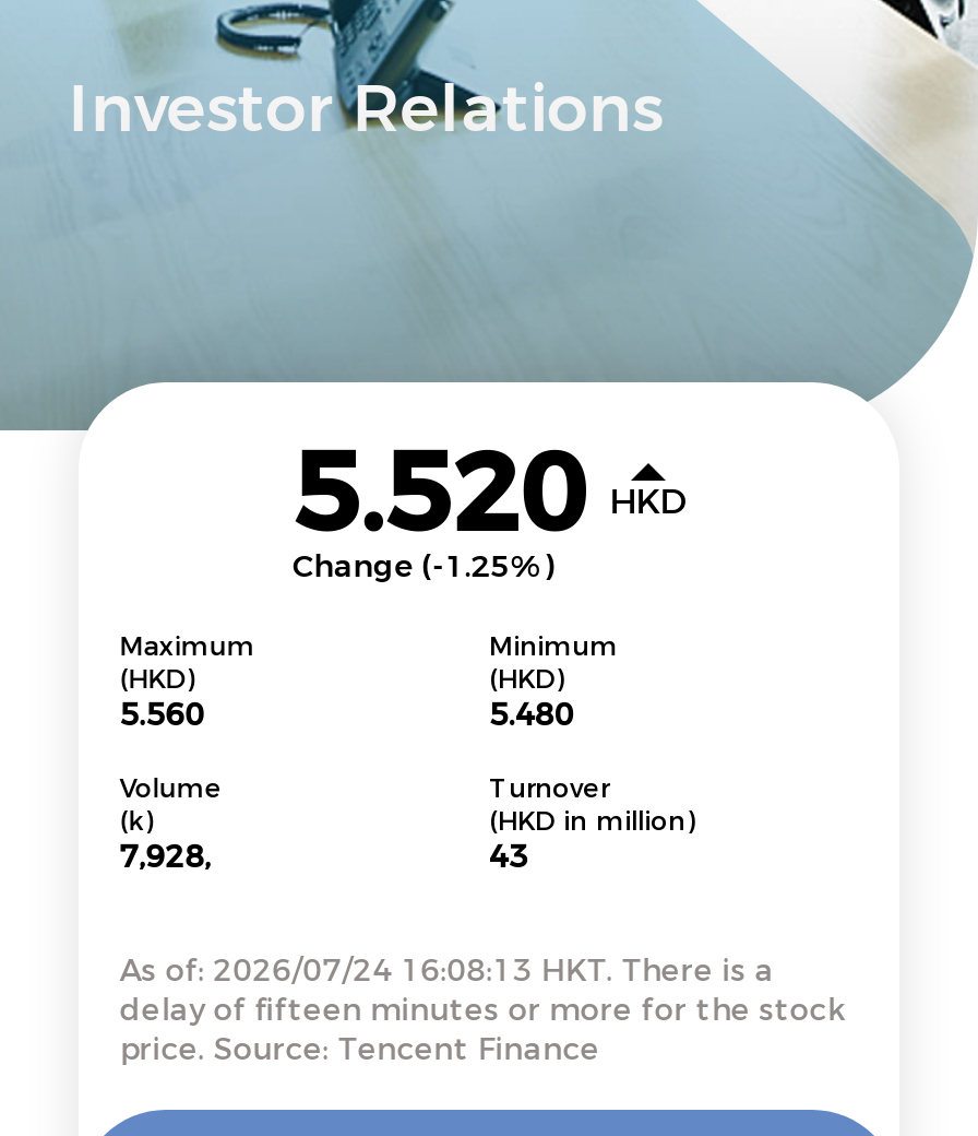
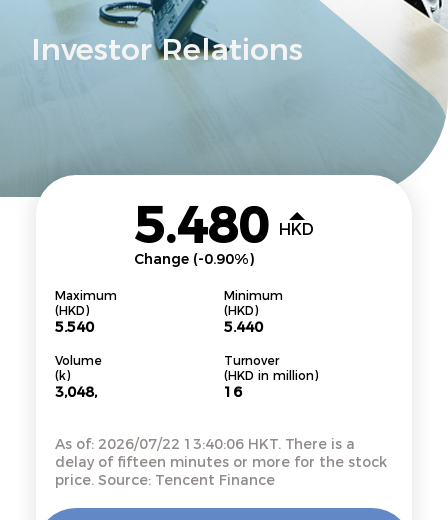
[292,427,686,560] 5.520 HKD -> [134,195,314,256] 5.480 HKD
[292,547,554,587] Change (-1.25%) -> [134,250,254,268] Change (-0.90%)
[119,696,205,735] 5.560 -> [55,318,94,336] 5.540
[489,696,574,735] 5.480 -> [224,318,263,336] 5.440
[119,838,211,877] 7,928, -> [55,383,97,401] 3,048,
[489,838,528,877] 43 -> [224,383,242,401] 16
[119,951,774,990] As of: 2026/07/24 16:08:13 HKT. There is a -> [55,435,355,453] As of: 2026/07/22 13:40:06 HKT. There is a

